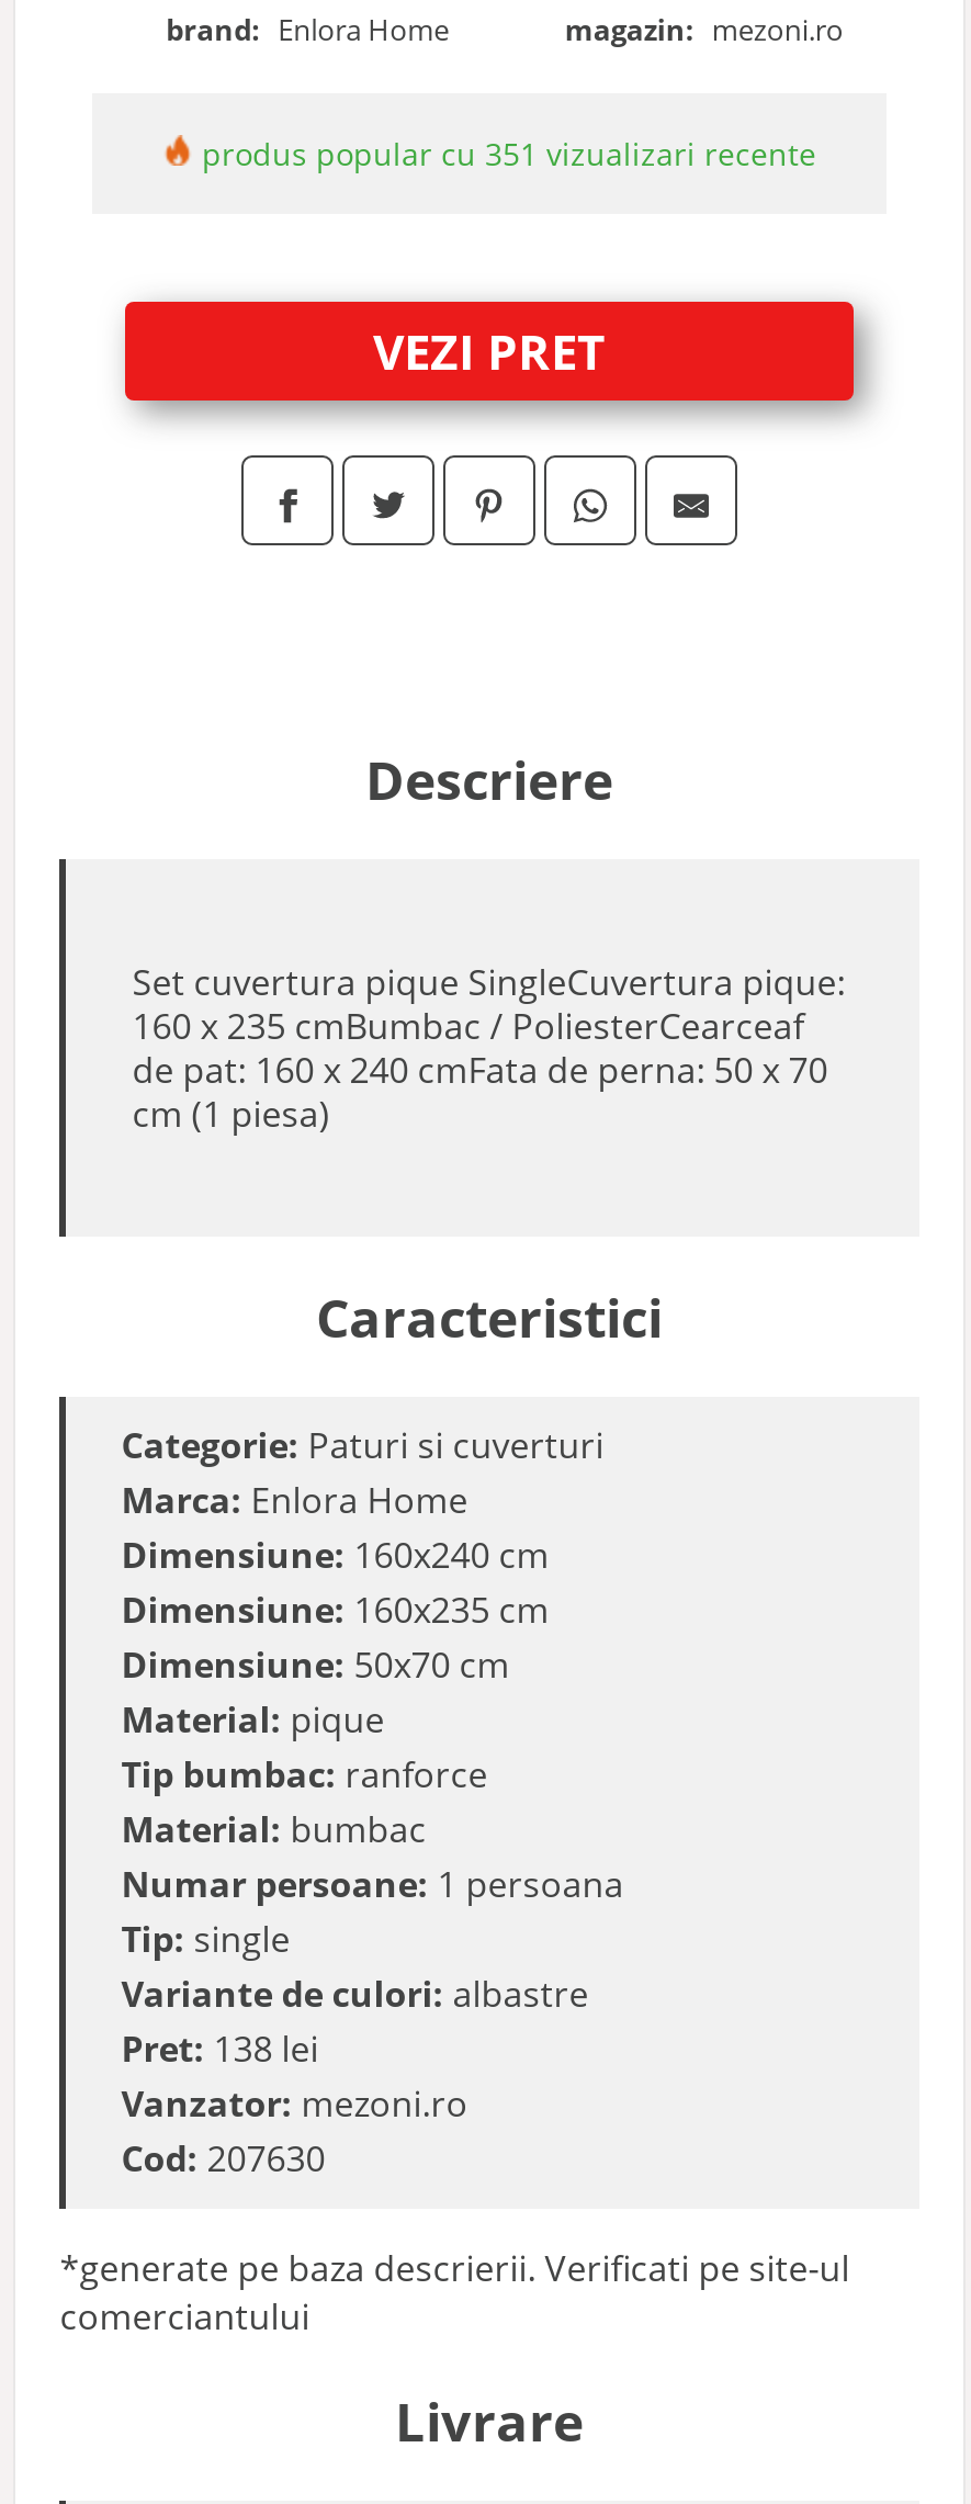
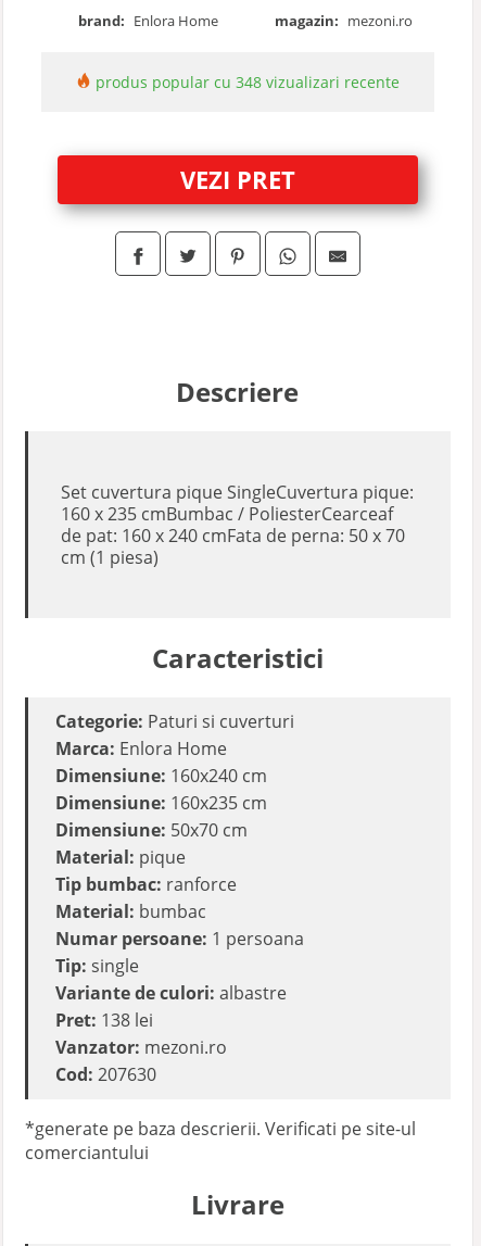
[193,133,816,174] produs popular cu 351 vizualizari recente -> [91,72,400,92] produs popular cu 348 vizualizari recente

